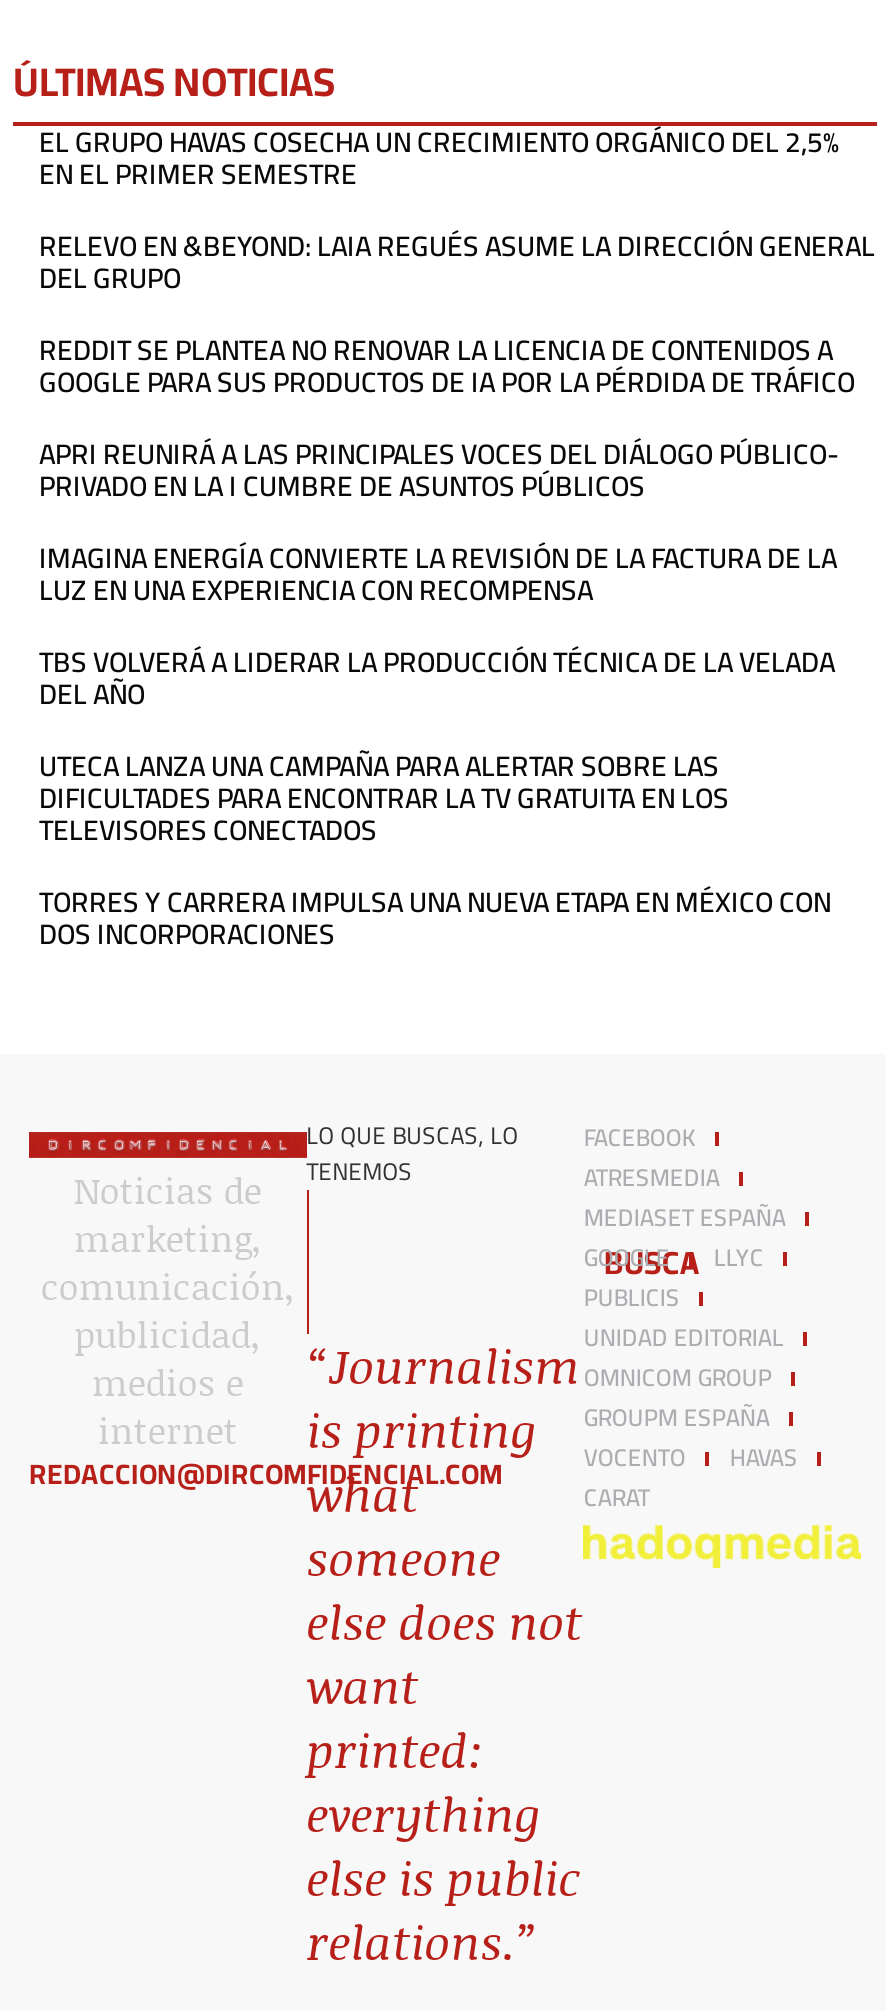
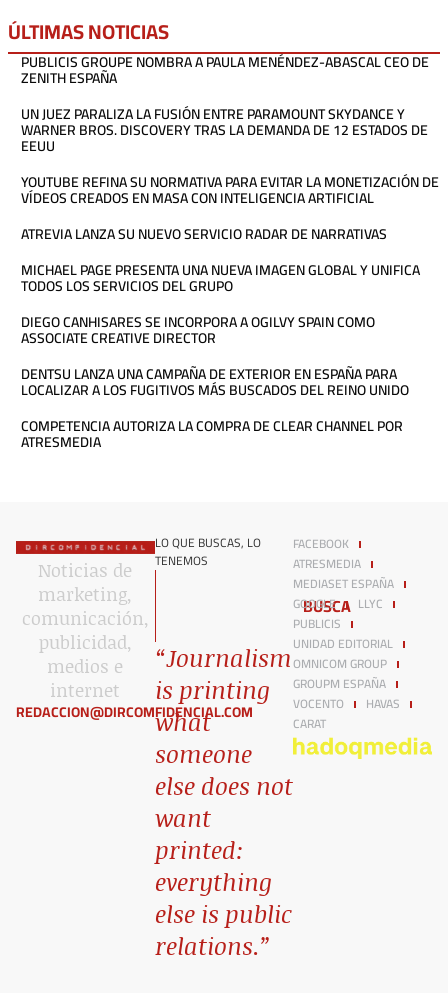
[39,116,875,960] EL GRUPO HAVAS COSECHA UN CRECIMIENTO ORGÁNICO DEL 2,5% | EN EL PRIMER SEMESTRE | RELEVO EN &BEYOND: LAIA REGUÉS ASUME LA DIRECCIÓN GENERAL | DEL GRUPO | REDDIT SE PLANTEA NO RENOVAR LA LICENCIA DE CONTENIDOS A | GOOGLE PARA SUS PRODUCTOS DE IA POR LA PÉRDIDA DE TRÁFICO | APRI REUNIRÁ A LAS PRINCIPALES VOCES DEL DIÁLOGO PÚBLICO- | PRIVADO EN LA I CUMBRE DE ASUNTOS PÚBLICOS | IMAGINA ENERGÍA CONVIERTE LA REVISIÓN DE LA FACTURA DE LA | LUZ EN UNA EXPERIENCIA CON RECOMPENSA | TBS VOLVERÁ A LIDERAR LA PRODUCCIÓN TÉCNICA DE LA VELADA | DEL AÑO | UTECA LANZA UNA CAMPAÑA PARA ALERTAR SOBRE LAS | DIFICULTADES PARA ENCONTRAR LA TV GRATUITA EN LOS | TELEVISORES CONECTADOS | TORRES Y CARRERA IMPULSA UNA NUEVA ETAPA EN MÉXICO CON | DOS INCORPORACIONES -> [21,49,439,455] PUBLICIS GROUPE NOMBRA A PAULA MENÉNDEZ-ABASCAL CEO DE | ZENITH ESPAÑA | UN JUEZ PARALIZA LA FUSIÓN ENTRE PARAMOUNT SKYDANCE Y | WARNER BROS. DISCOVERY TRAS LA DEMANDA DE 12 ESTADOS DE | EEUU | YOUTUBE REFINA SU NORMATIVA PARA EVITAR LA MONETIZACIÓN DE | VÍDEOS CREADOS EN MASA CON INTELIGENCIA ARTIFICIAL | ATREVIA LANZA SU NUEVO SERVICIO RADAR DE NARRATIVAS | MICHAEL PAGE PRESENTA UNA NUEVA IMAGEN GLOBAL Y UNIFICA | TODOS LOS SERVICIOS DEL GRUPO | DIEGO CANHISARES SE INCORPORA A OGILVY SPAIN COMO | ASSOCIATE CREATIVE DIRECTOR | DENTSU LANZA UNA CAMPAÑA DE EXTERIOR EN ESPAÑA PARA | LOCALIZAR A LOS FUGITIVOS MÁS BUSCADOS DEL REINO UNIDO | COMPETENCIA AUTORIZA LA COMPRA DE CLEAR CHANNEL POR | ATRESMEDIA

